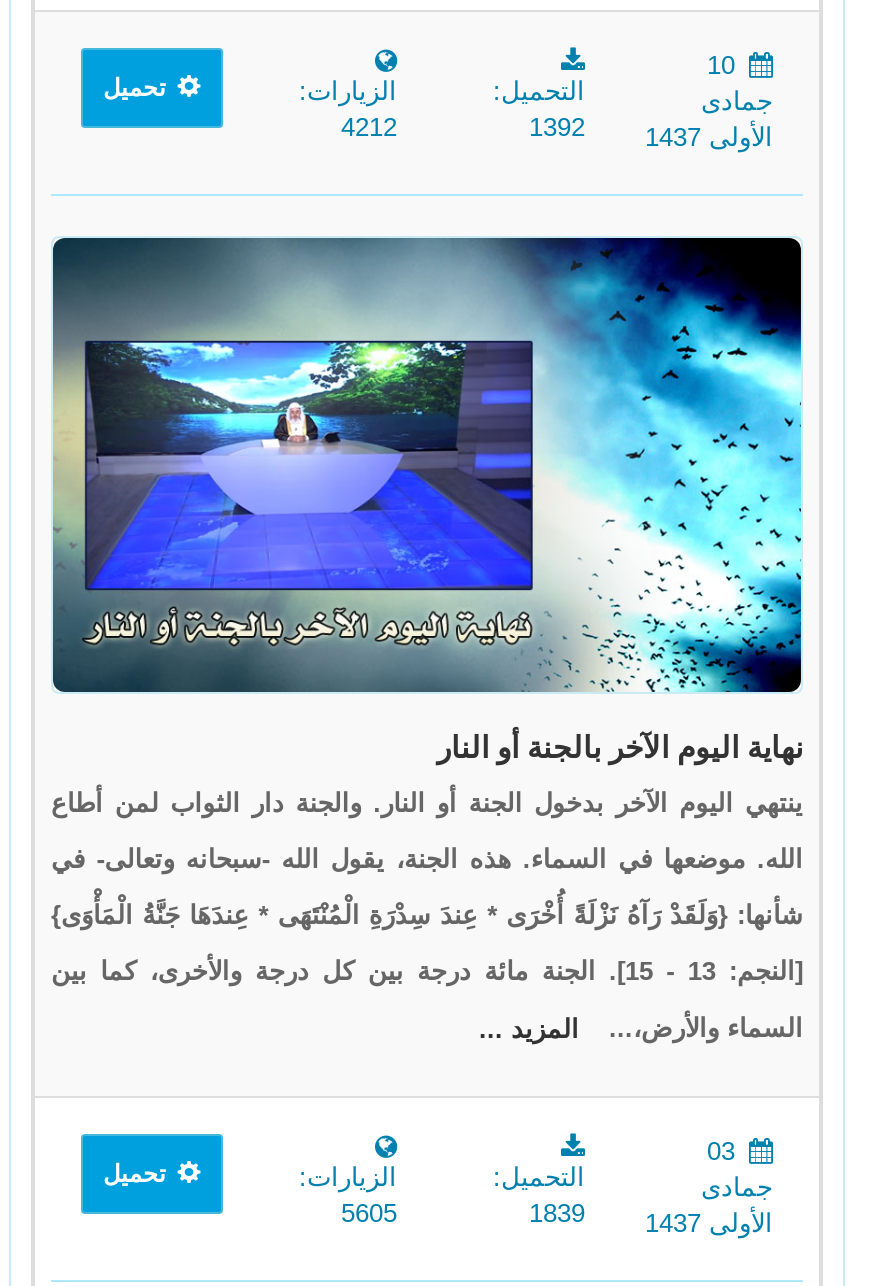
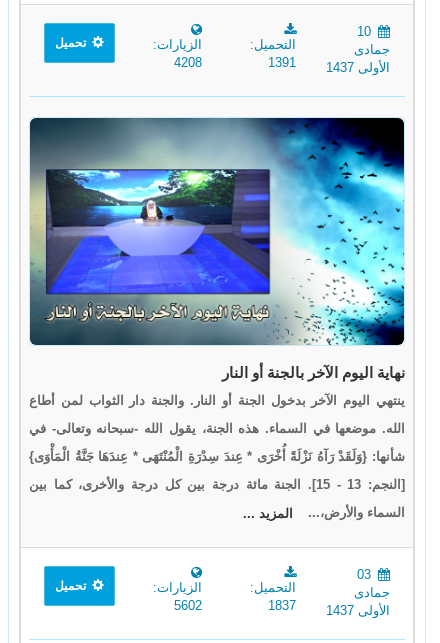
[341,112,397,142] 4212 -> [174,55,202,70] 4208
[529,112,585,142] 1392 -> [268,55,296,70] 1391
[341,1198,397,1228] 5605 -> [174,598,202,613] 5602
[529,1198,585,1228] 1839 -> [268,598,296,613] 1837

